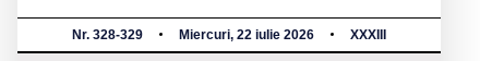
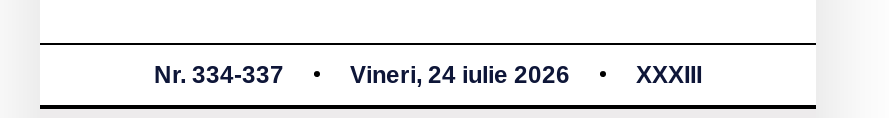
[72,27,314,42] Nr. 328-329 | Miercuri, 22 iulie 2026 -> [154,61,570,89] Nr. 334-337 | Vineri, 24 iulie 2026

